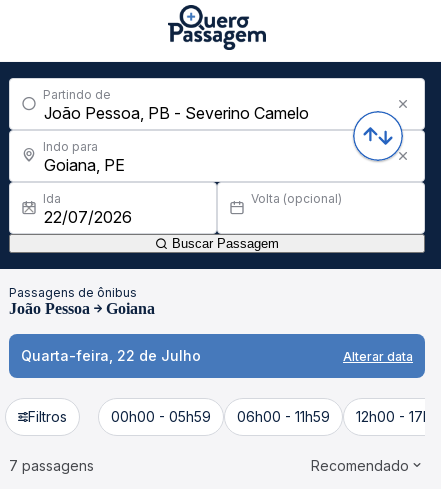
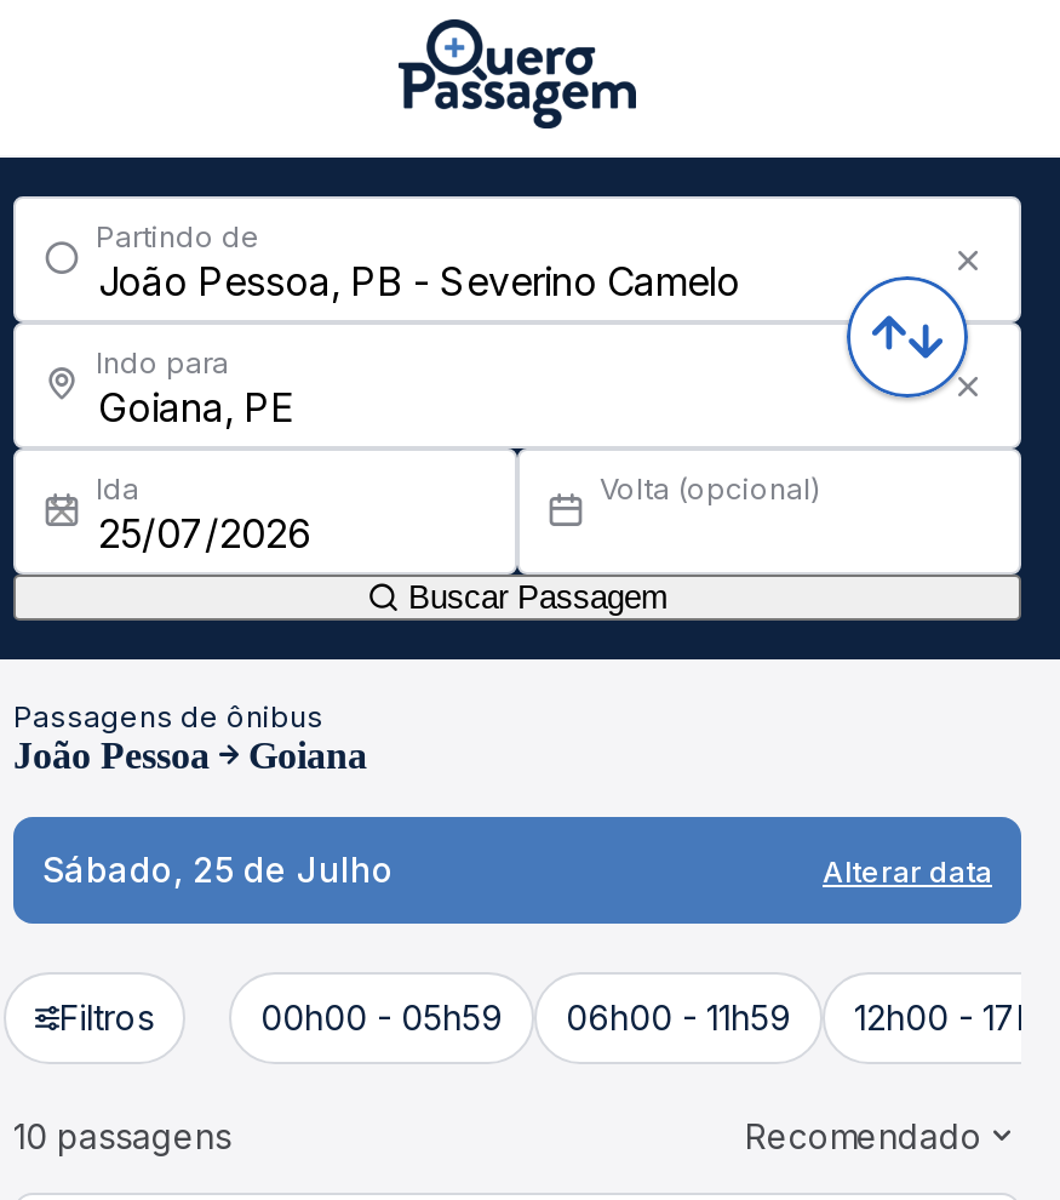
[21,347,201,364] Quarta-feira, 22 de Julho -> [42,848,394,890] Sábado, 25 de Julho
[9,457,94,474] 7 passagens -> [13,1115,231,1156] 10 passagens

